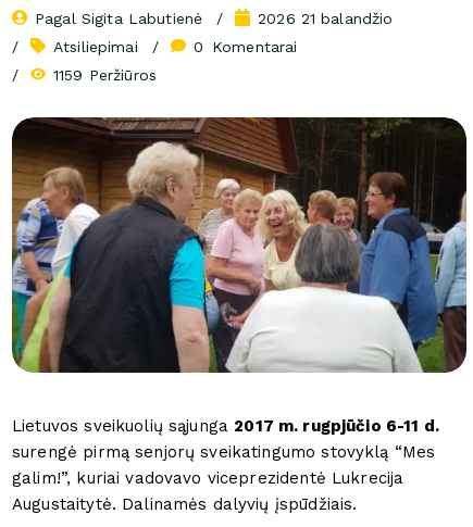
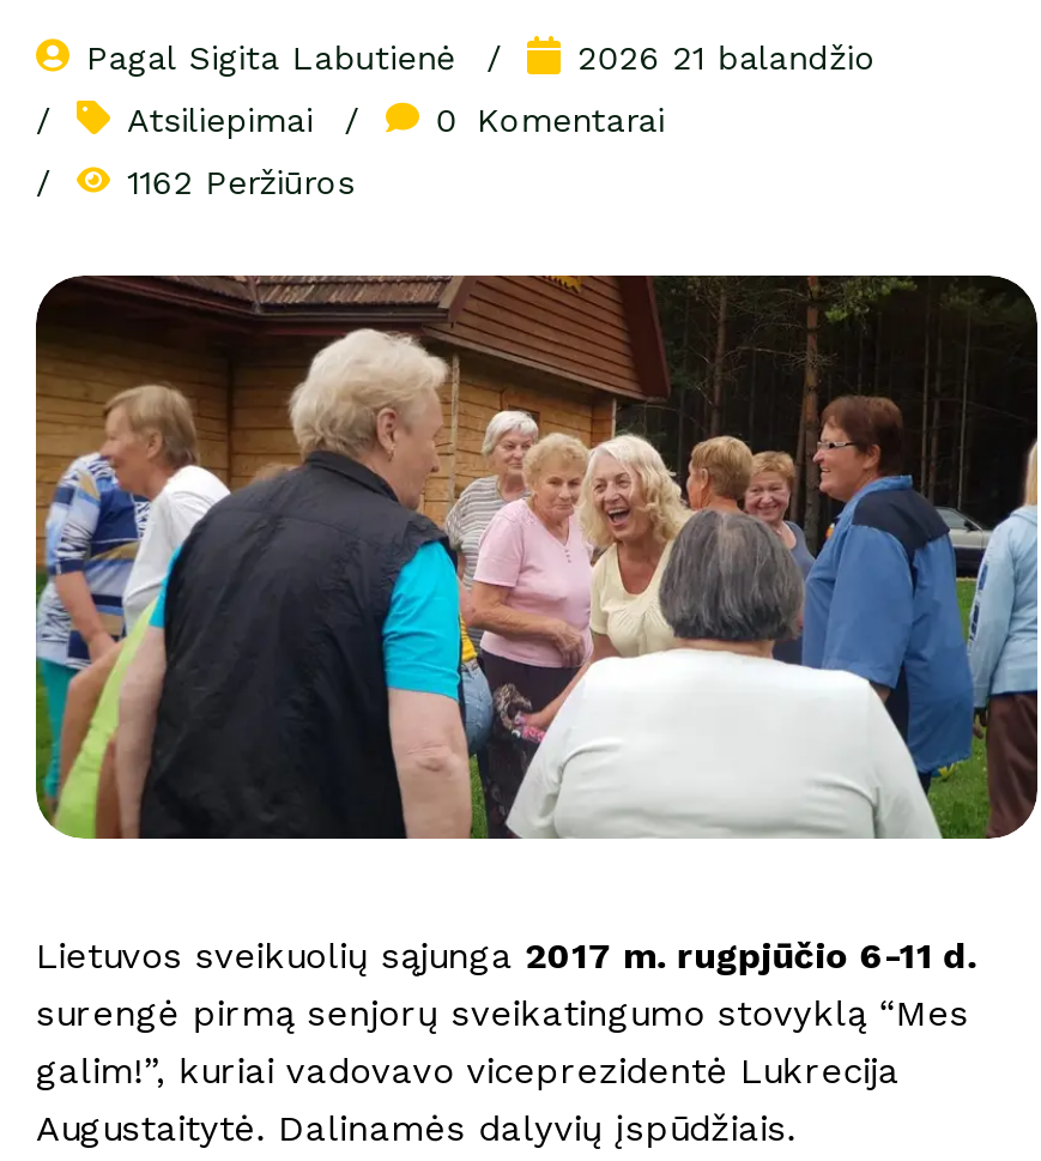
[53,66,157,84] 1159 Peržiūros -> [127,163,355,201] 1162 Peržiūros

